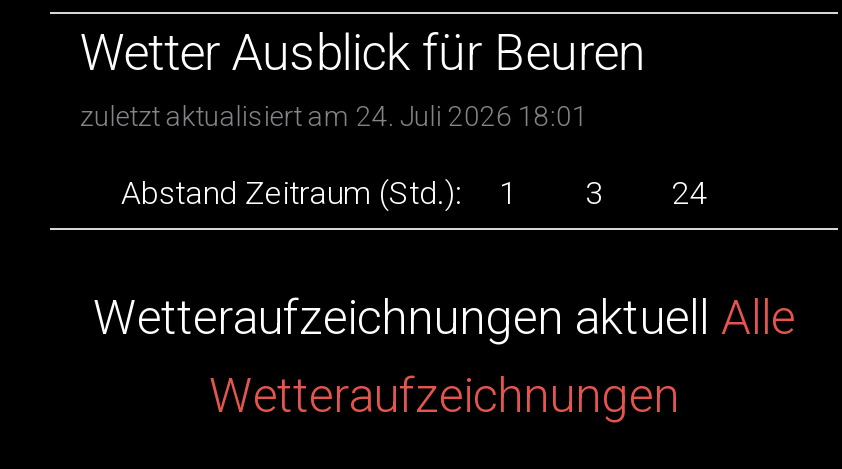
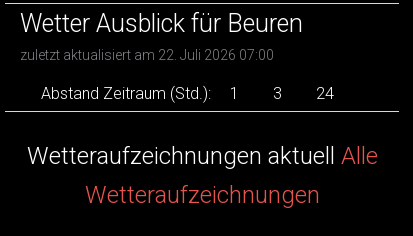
[80,100,588,132] zuletzt aktualisiert am 24. Juli 2026 18:01 -> [20,47,274,63] zuletzt aktualisiert am 22. Juli 2026 07:00

